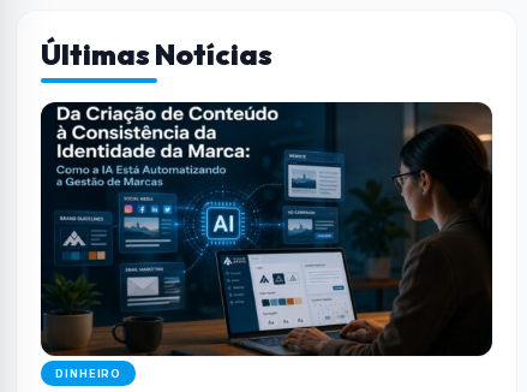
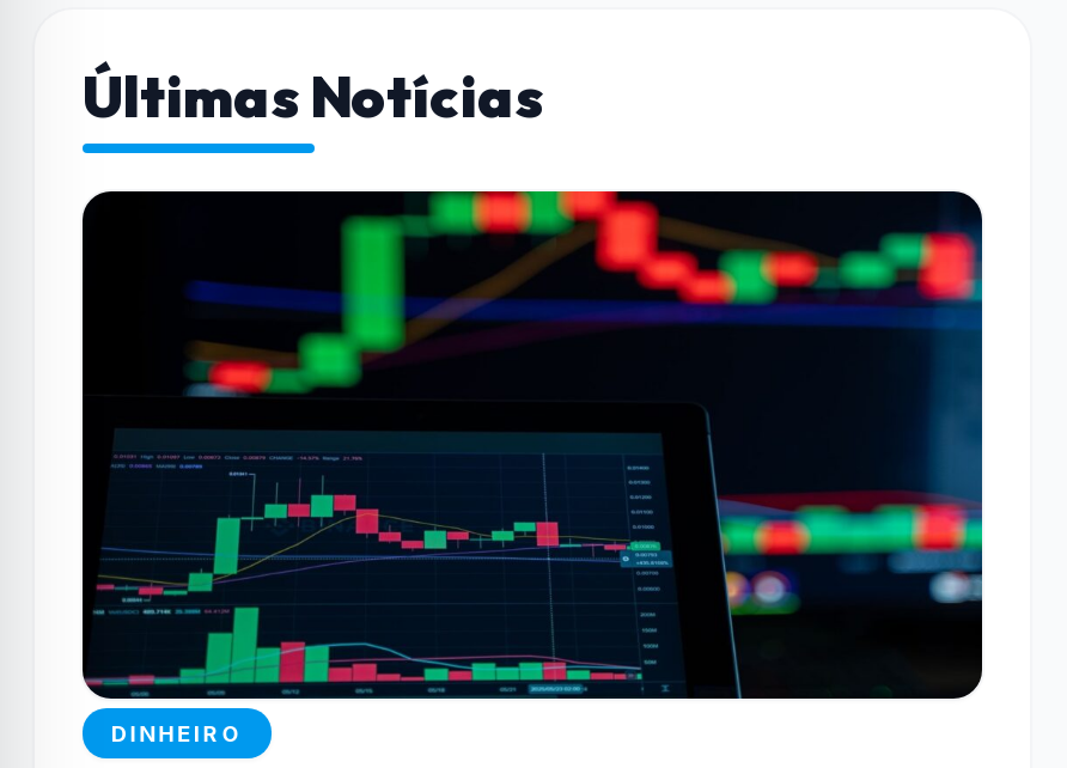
[41,101,493,362] [image] -> [83,189,984,711] [image]

